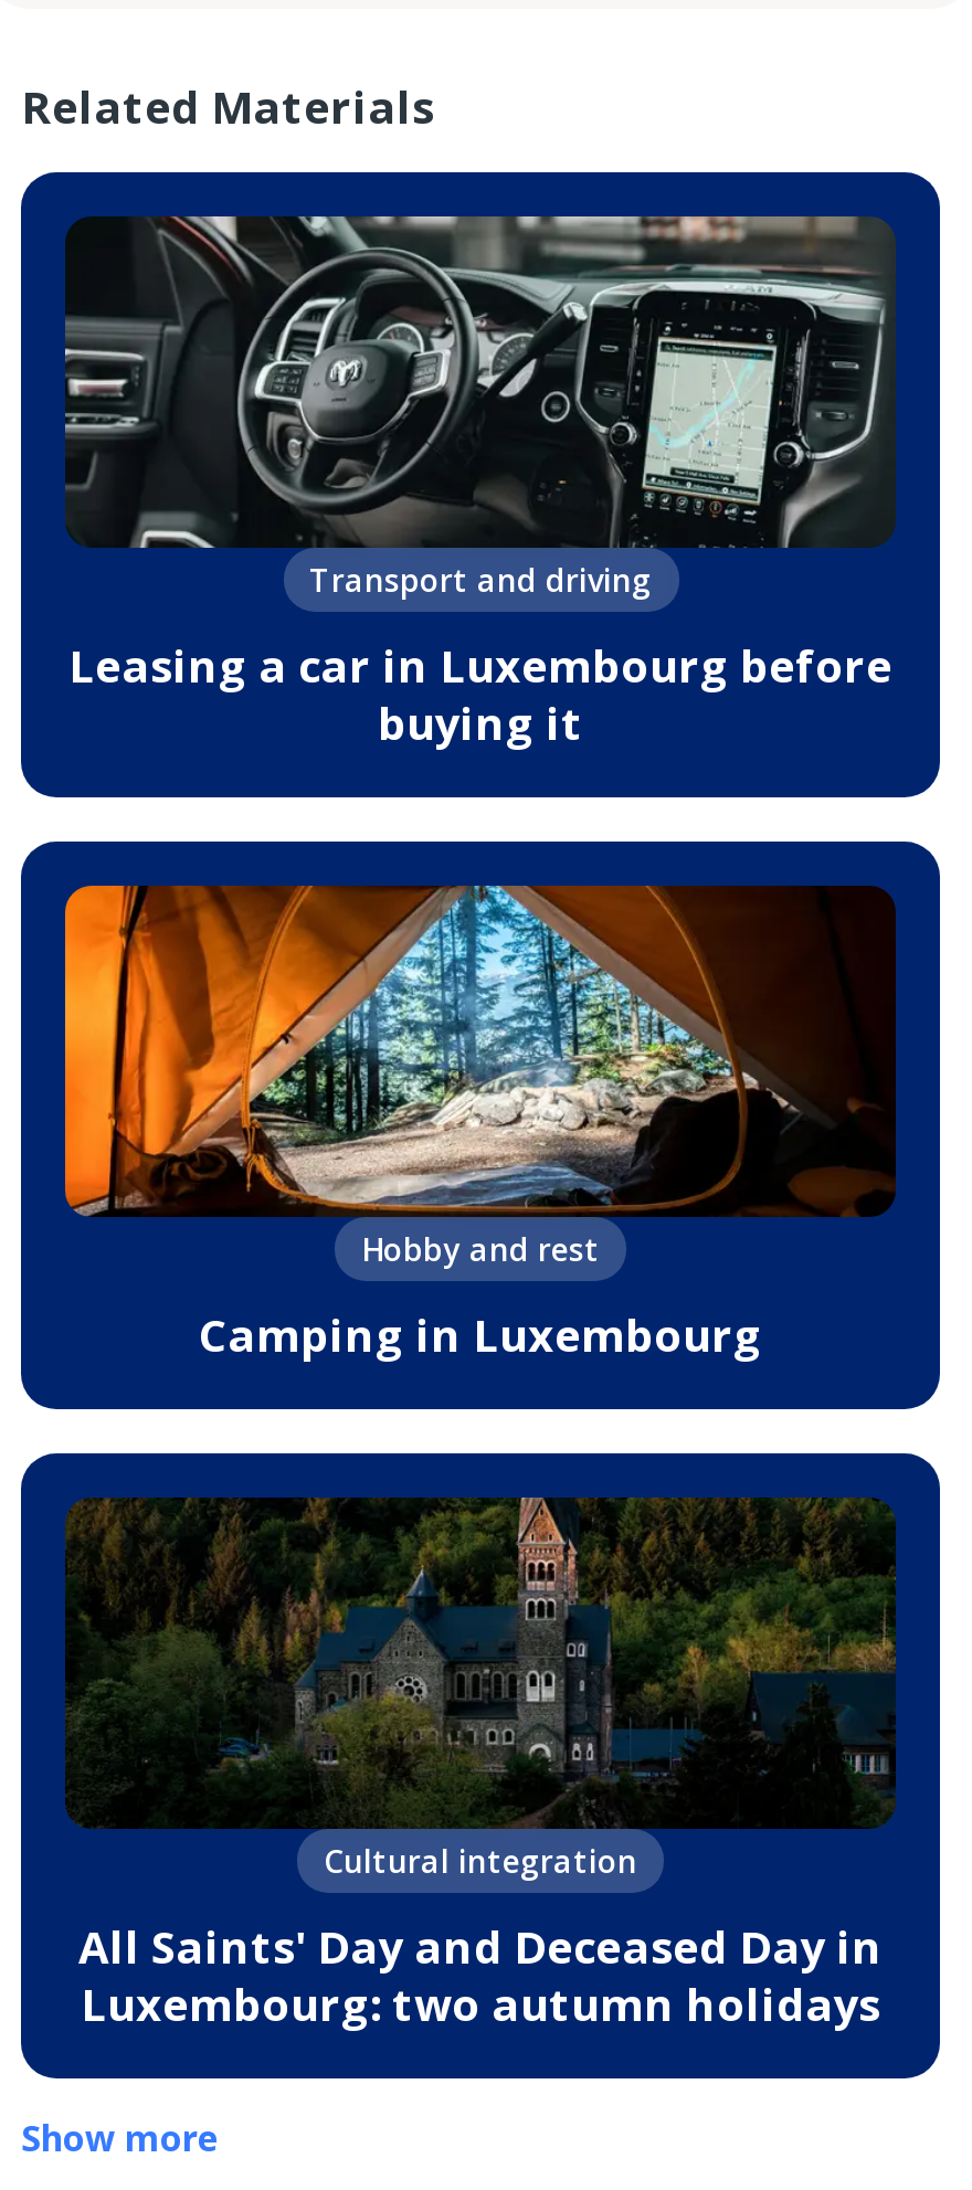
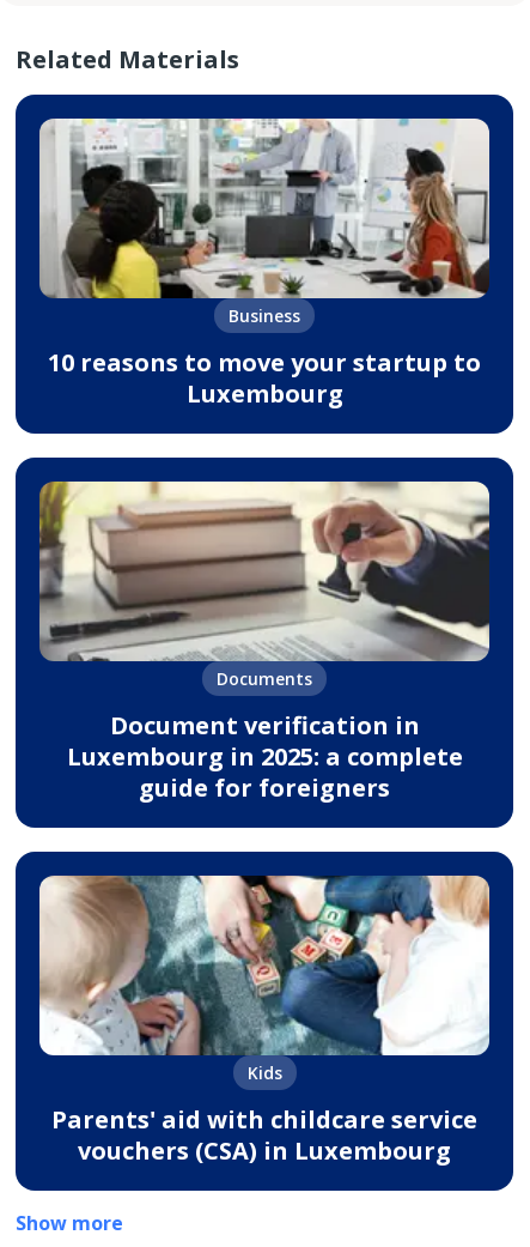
[63,214,896,602] [image] | Transport and driving -> [38,117,491,326] [image] | Business
[68,637,892,754] Leasing a car in Luxembourg before | buying it -> [48,346,481,409] 10 reasons to move your startup to | Luxembourg
[63,884,898,1271] [image] | Hobby and rest -> [38,480,491,689] [image] | Documents
[199,1306,762,1366] Camping in Luxembourg -> [66,709,462,803] Document verification in | Luxembourg in 2025: a complete | guide for foreigners
[63,1495,898,1883] [image] | Cultural integration -> [38,874,491,1083] [image] | Kids
[78,1918,883,2035] All Saints' Day and Deceased Day in | Luxembourg: two autumn holidays -> [51,1103,477,1166] Parents' aid with childcare service | vouchers (CSA) in Luxembourg

